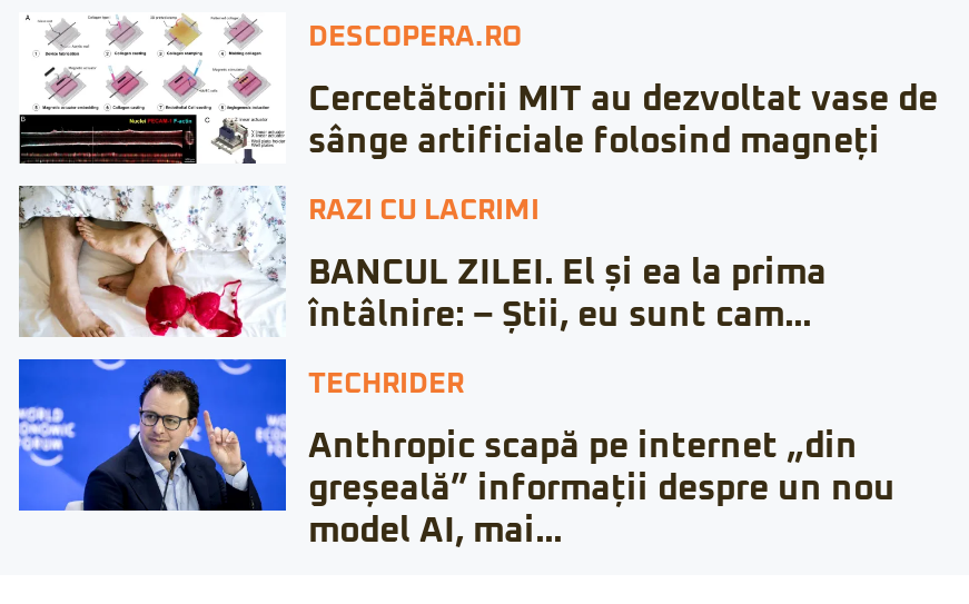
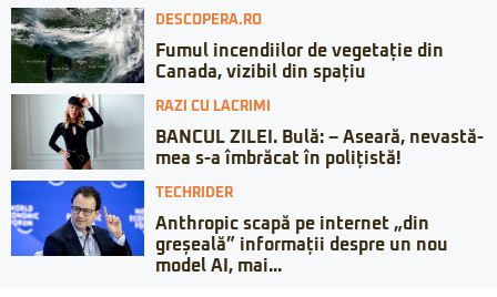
[19,12,938,164] [image] | Cercetătorii MIT au dezvoltat vase de | sânge artificiale folosind magneți -> [10,7,444,84] [image] | Fumul incendiilor de vegetație din | Canada, vizibil din spațiu
[21,186,827,339] [image] | BANCUL ZILEI. El și ea la prima | întâlnire: – Știi, eu sunt cam... -> [11,94,484,171] [image] | BANCUL ZILEI. Bulă: – Aseară, nevastă- | mea s-a îmbrăcat în polițistă!

